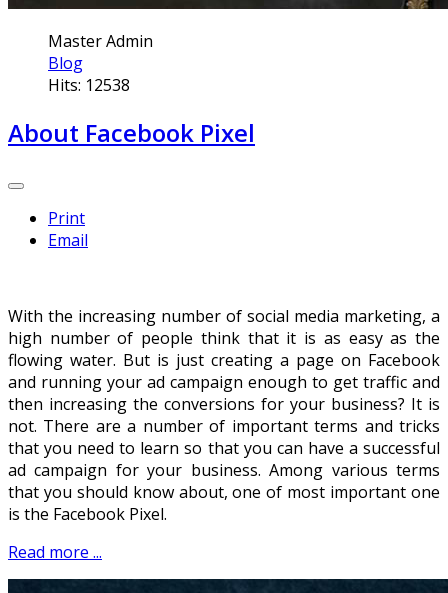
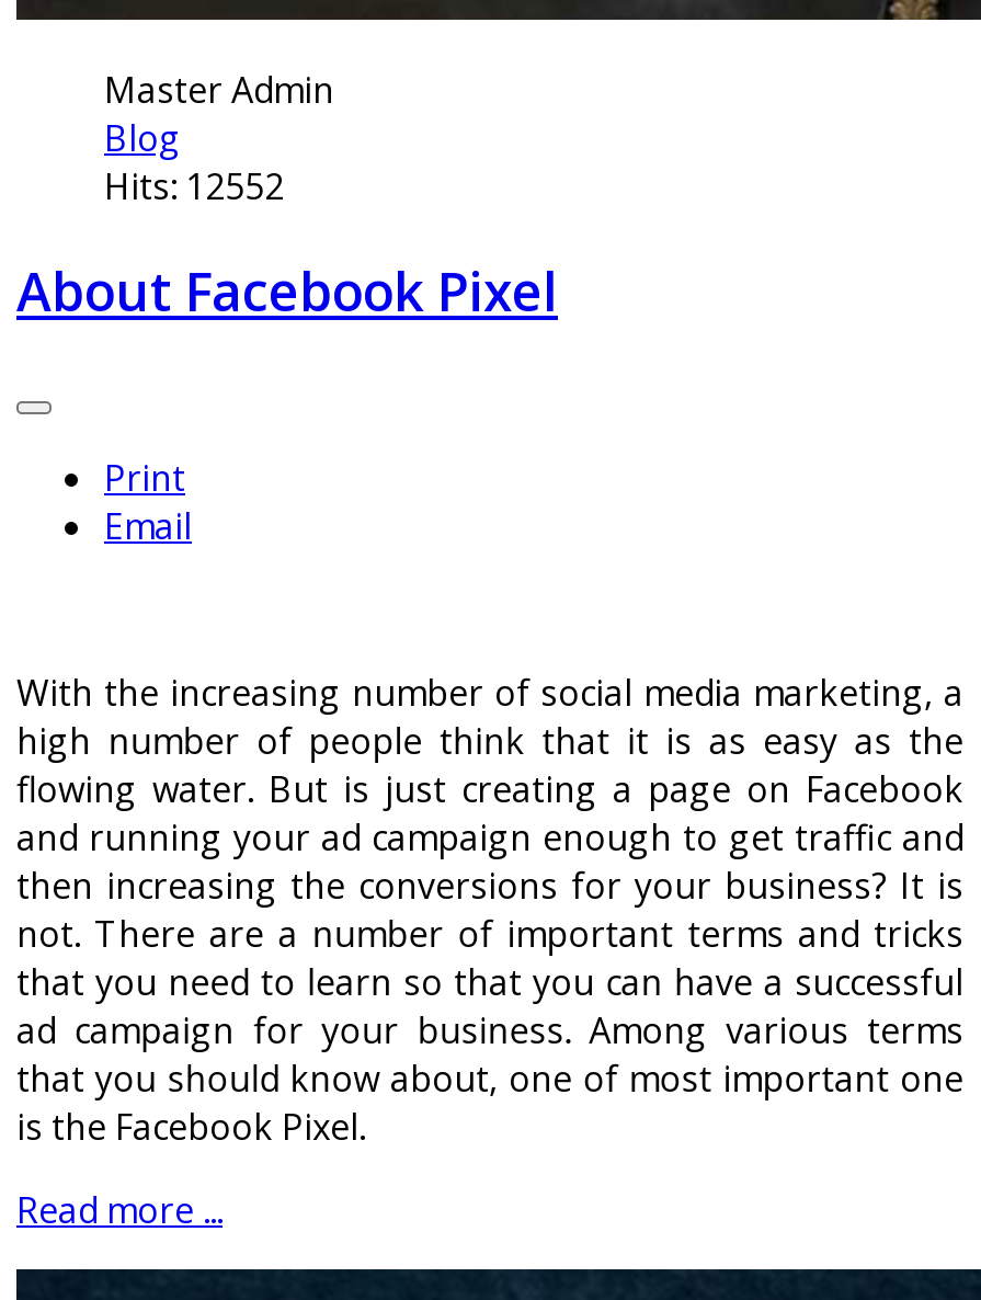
[48,74,130,96] Hits: 12538 -> [104,163,284,211] Hits: 12552

